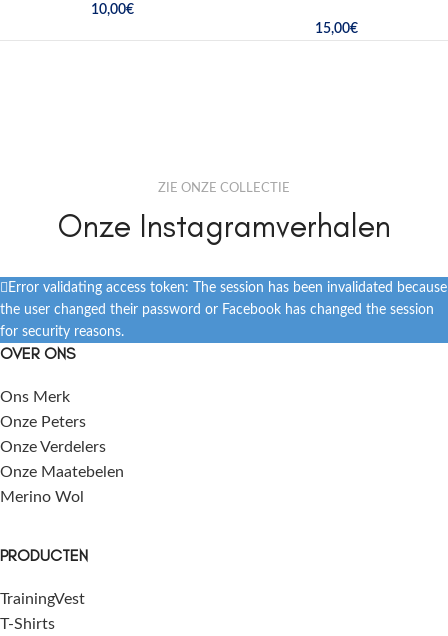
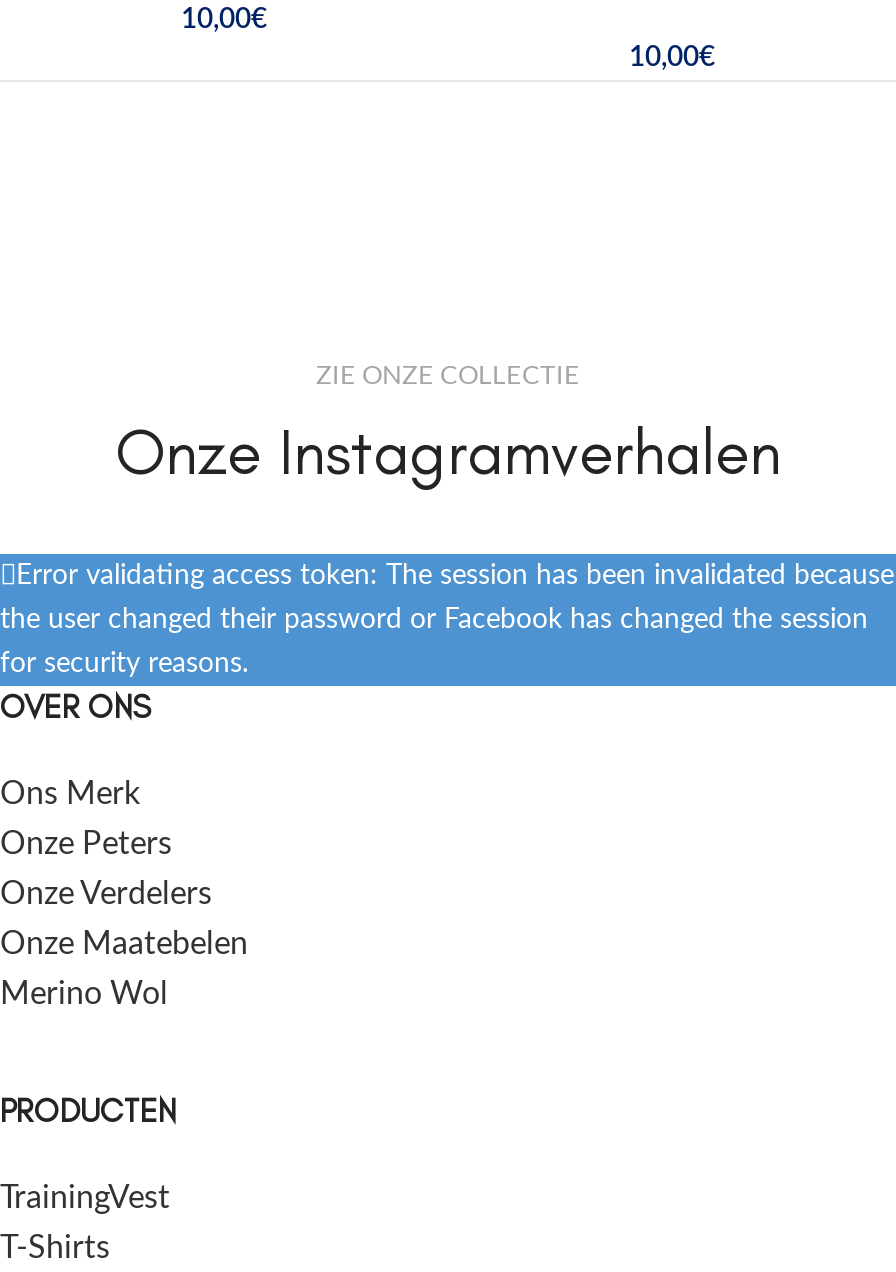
[314,22,357,36] 15,00€ -> [629,44,715,72] 10,00€

